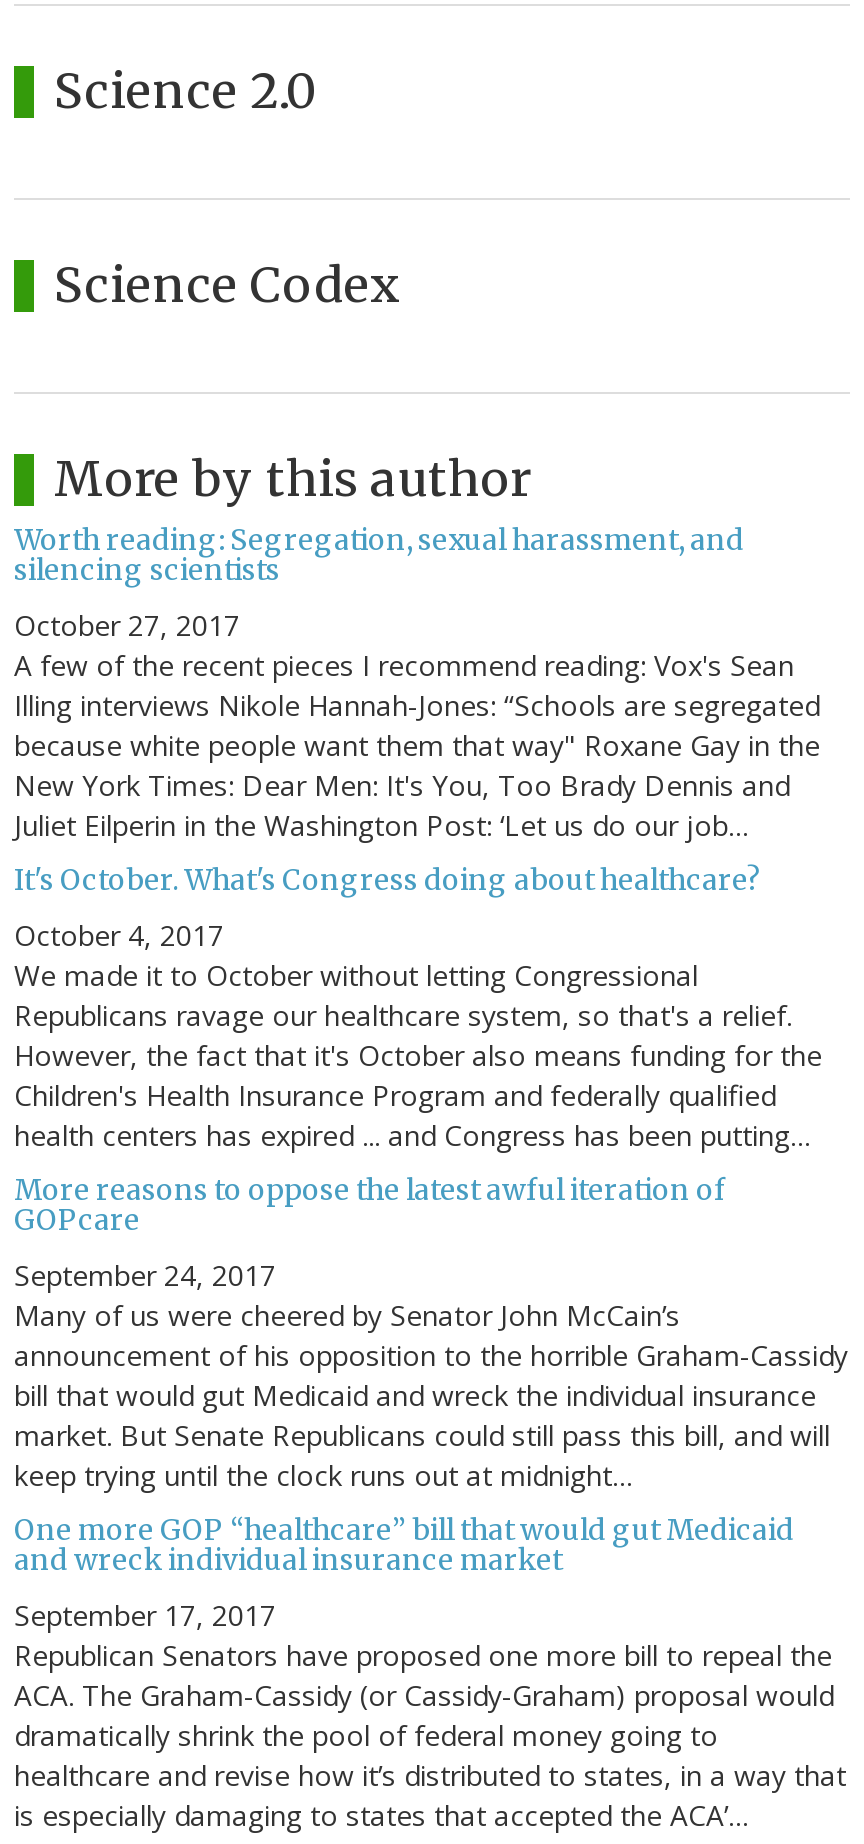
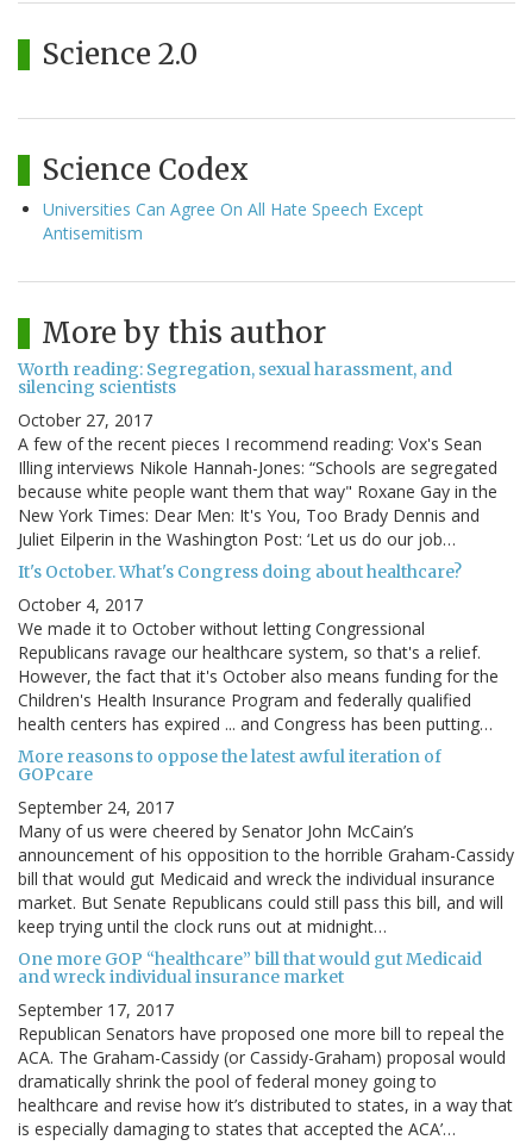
none -> [43,198,424,245] Universities Can Agree On All Hate Speech Except | Antisemitism

